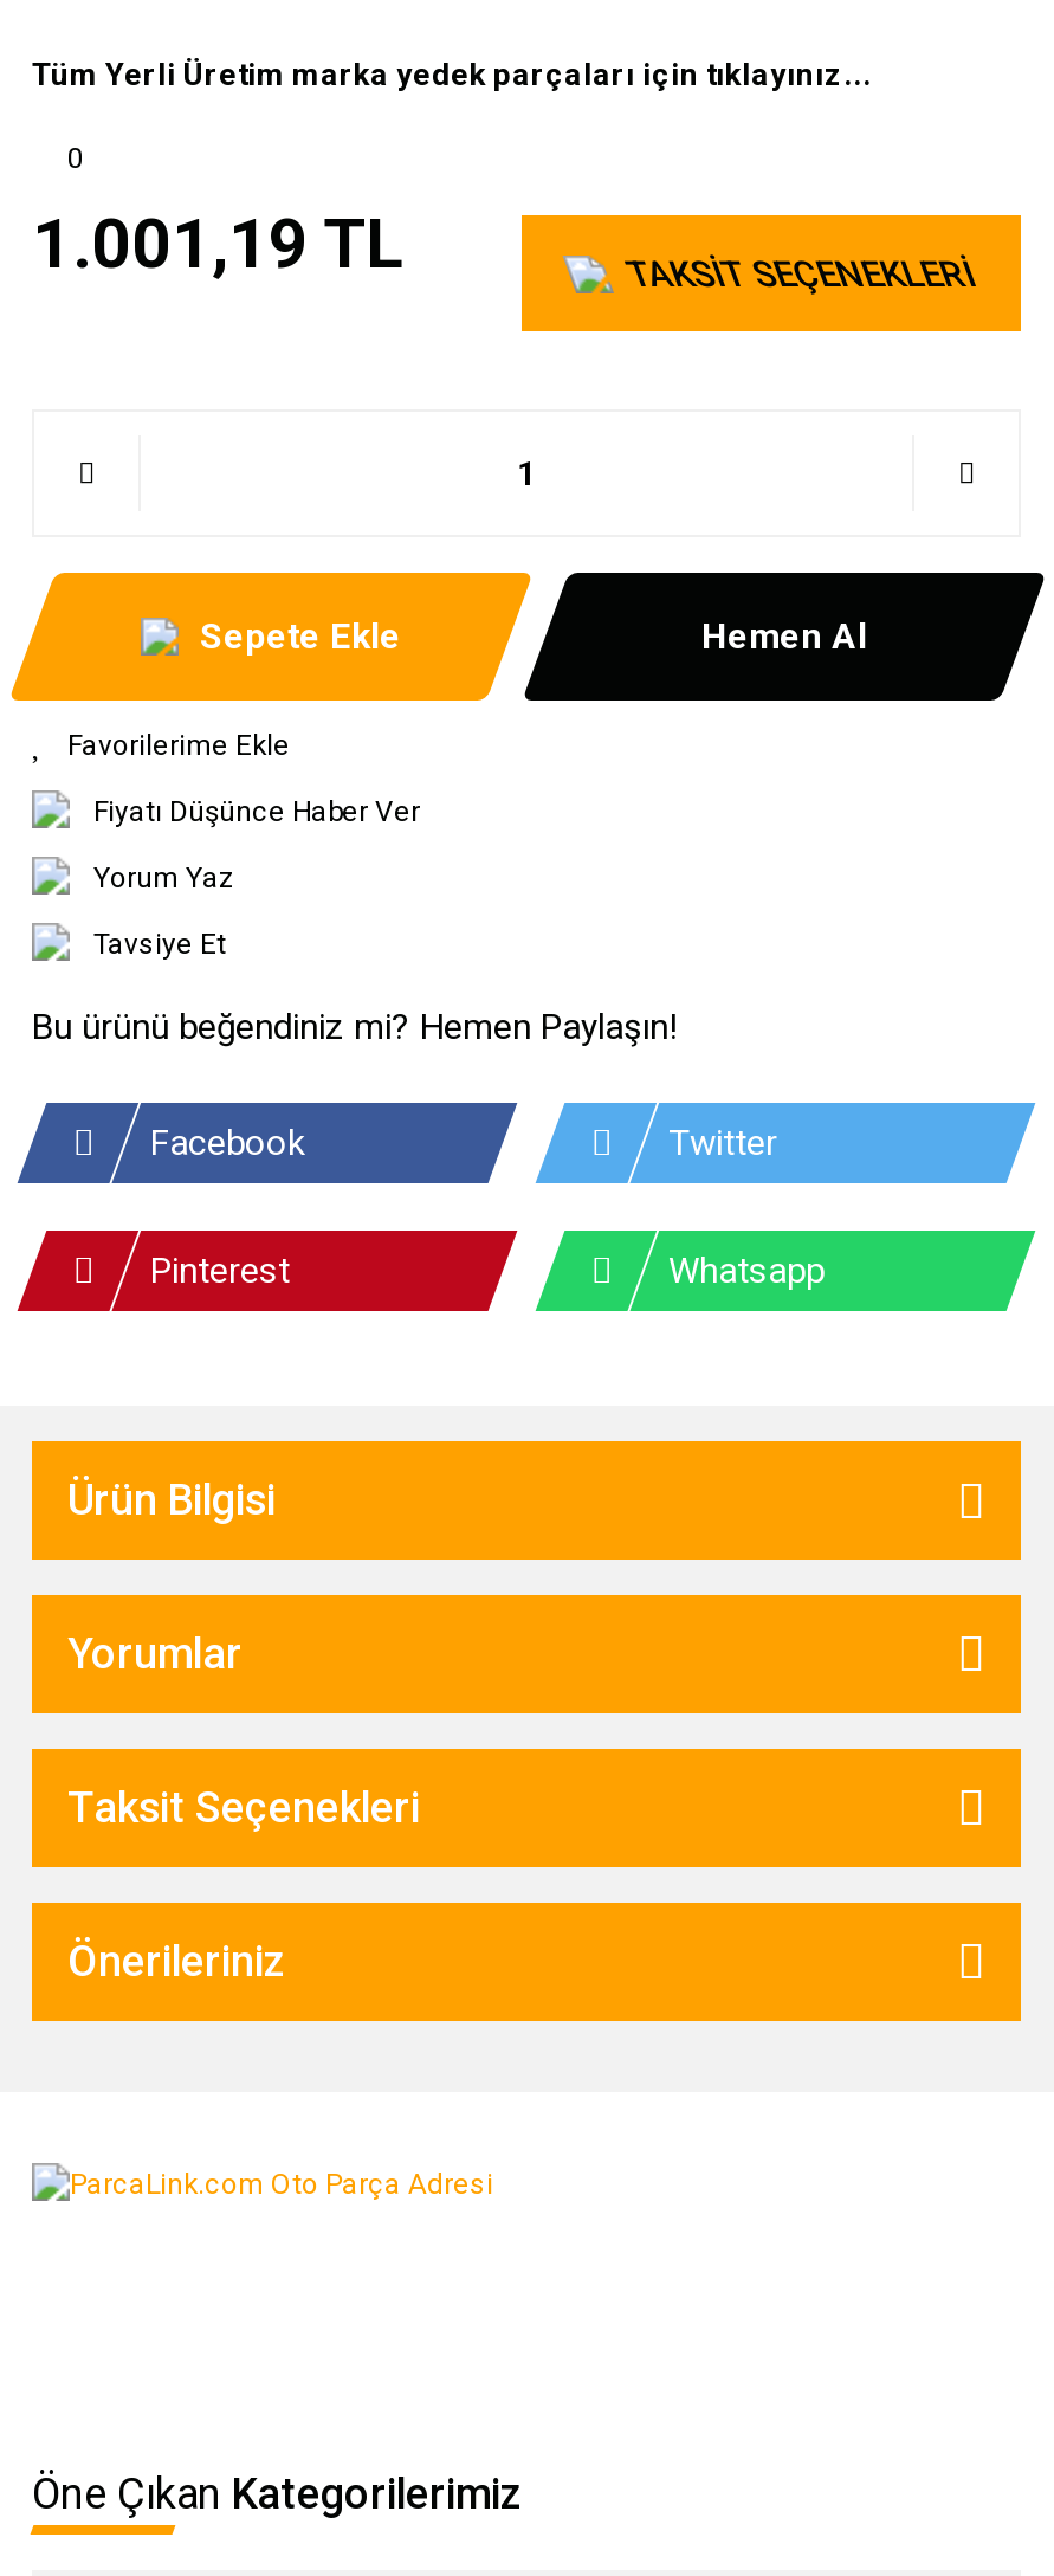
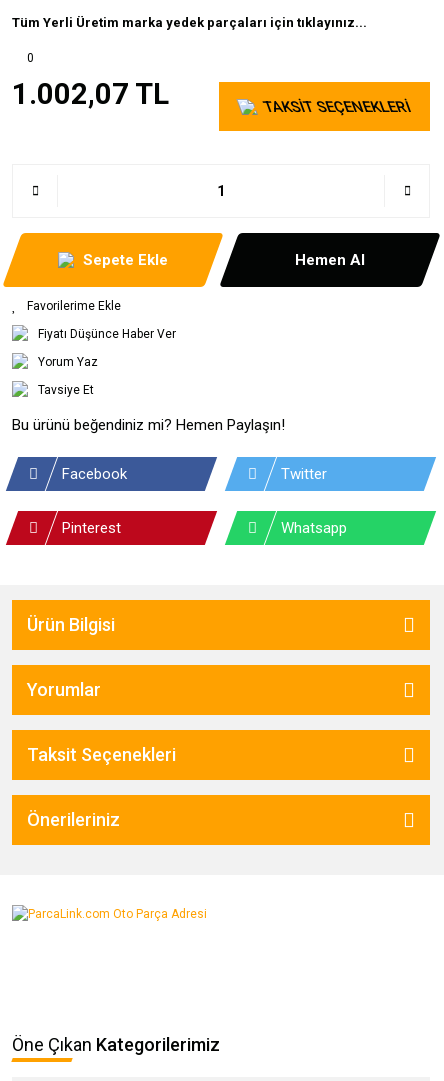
[32,202,403,283] 1.001,19 TL -> [12,76,169,110] 1.002,07 TL

